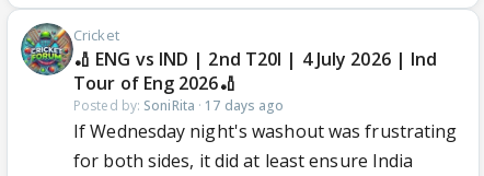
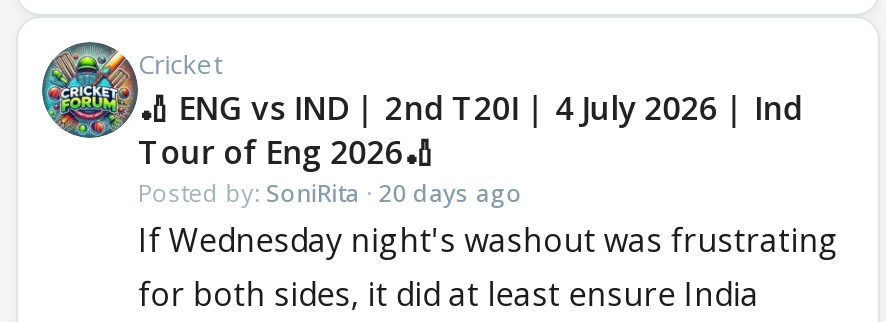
[73,96,284,115] Posted by: SoniRita · 17 days ago -> [138,176,523,210] Posted by: SoniRita · 20 days ago

